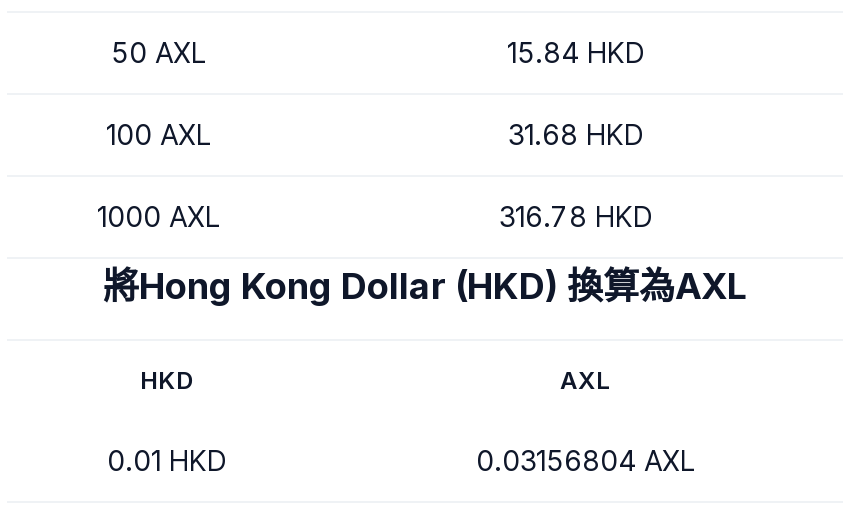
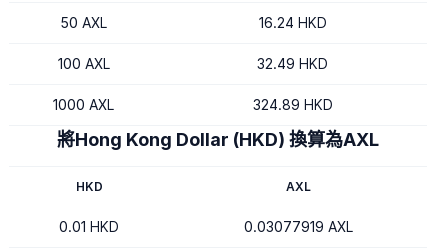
[507,35,645,69] 15.84 HKD -> [258,14,326,31] 16.24 HKD
[508,117,644,151] 31.68 HKD -> [257,55,328,72] 32.49 HKD
[499,199,653,233] 316.78 HKD -> [252,96,332,113] 324.89 HKD
[476,443,694,477] 0.03156804 AXL -> [243,218,352,235] 0.03077919 AXL

